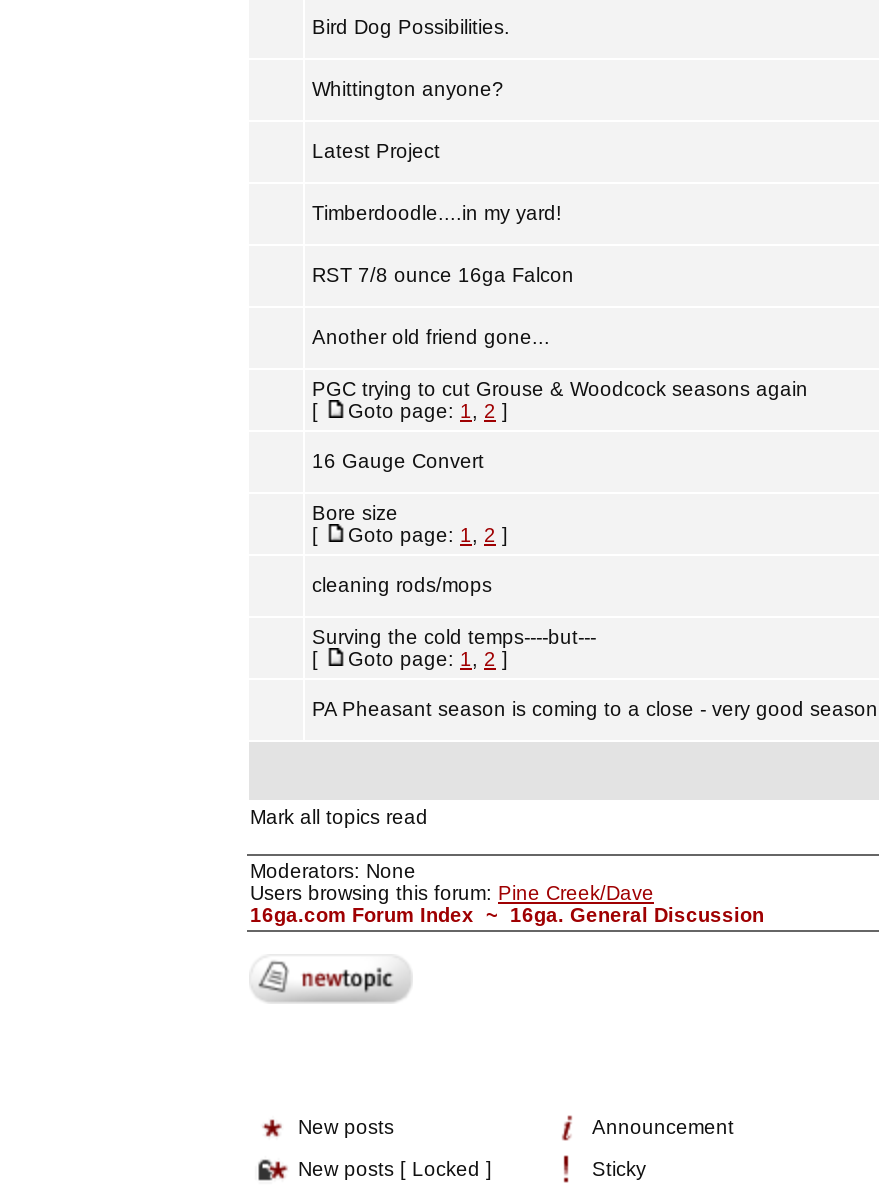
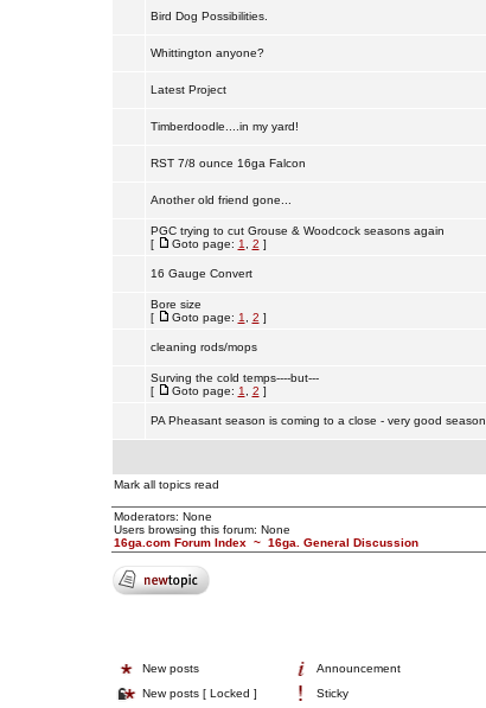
[250,882,654,904] Users browsing this forum: Pine Creek/Dave -> [113,523,290,536] Users browsing this forum: None

